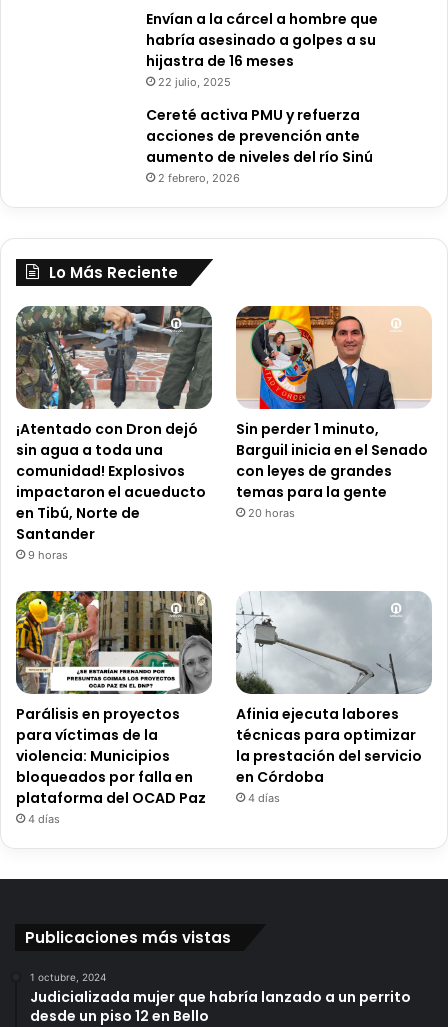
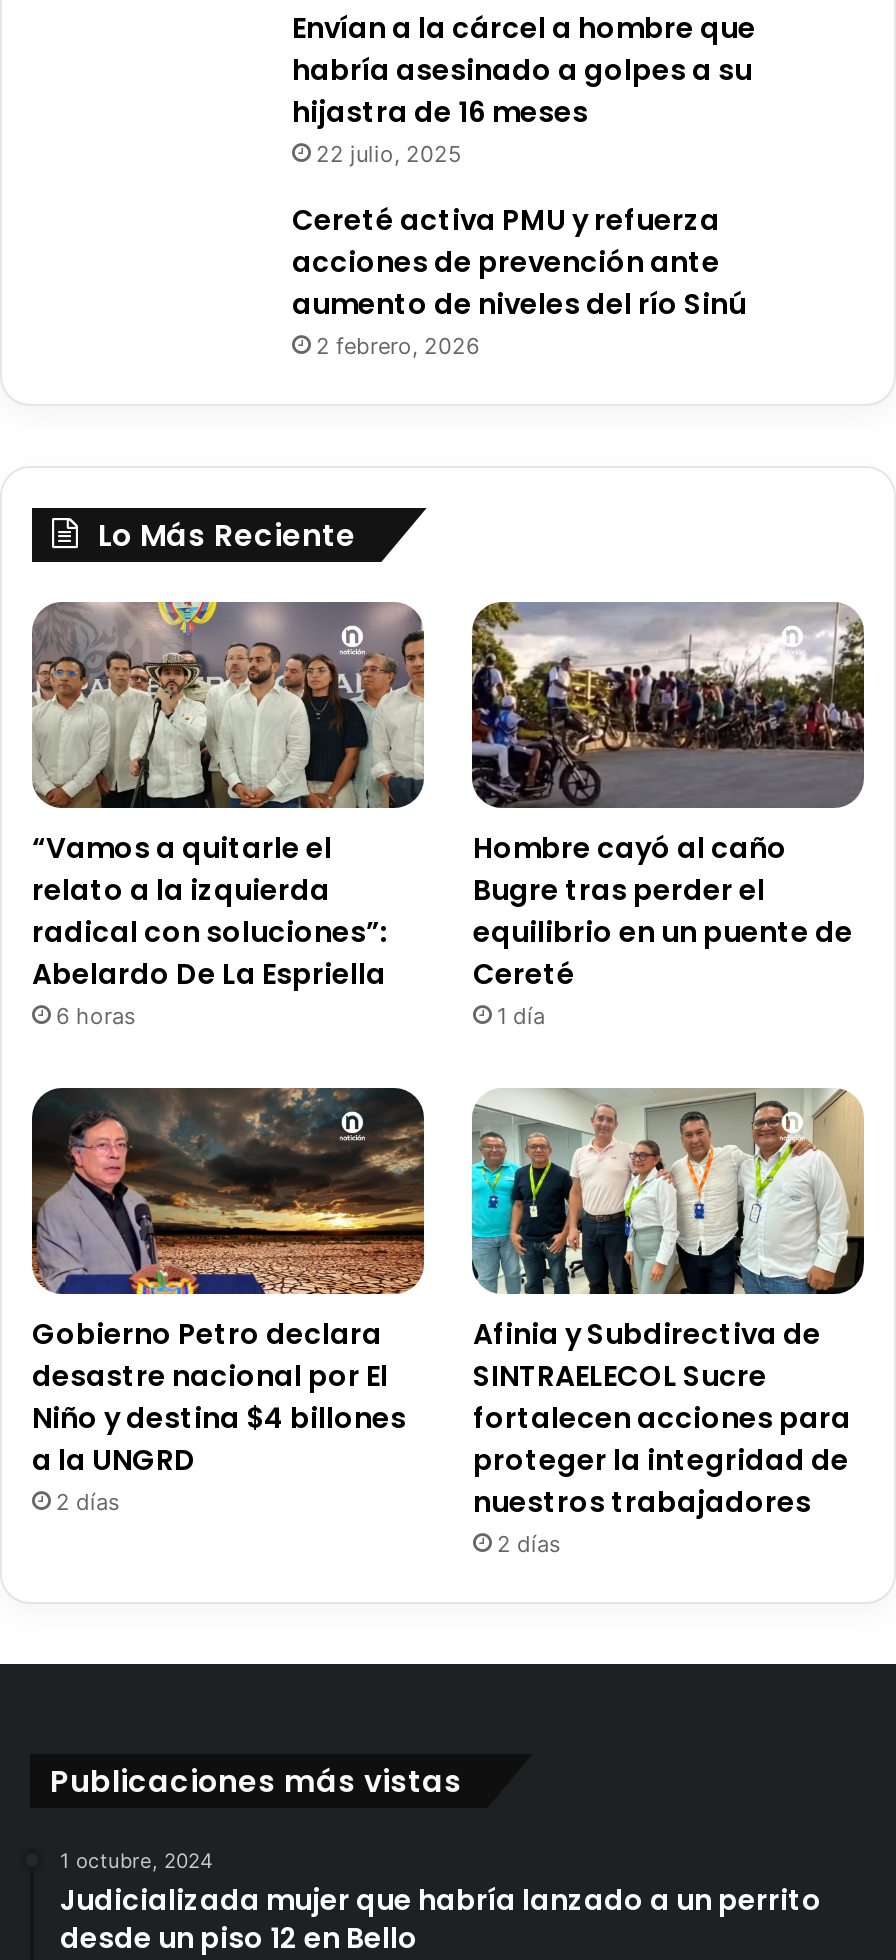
[16,306,213,409] [image] -> [34,600,424,730] [image]
[235,305,432,520] [image] | Sin perder 1 minuto, | Barguil inicia en el Senado | con leyes de grandes | temas para la gente | 20 horas -> [470,600,866,1030] [image] | Hombre cayó al caño | Bugre tras perder el | equilibrio en un puente de | Cereté | 1 día
[16,419,206,562] ¡Atentado con Dron dejó | sin agua a toda una | comunidad! Explosivos | impactaron el acueducto | en Tibú, Norte de | Santander | 9 horas -> [32,828,388,1030] “Vamos a quitarle el | relato a la izquierda | radical con soluciones”: | Abelardo De La Espriella | 6 horas
[15,590,212,826] [image] | Parálisis en proyectos | para víctimas de la | violencia: Municipios | bloqueados por falla en | plataforma del OCAD Paz | 4 días -> [30,1086,426,1515] [image] | Gobierno Petro declara | desastre nacional por El | Niño y destina $4 billones | a la UNGRD | 2 días
[235,591,432,805] [image] | Afinia ejecuta labores | técnicas para optimizar | la prestación del servicio | en Córdoba | 4 días -> [470,1088,864,1557] [image] | Afinia y Subdirectiva de | SINTRAELECOL Sucre | fortalecen acciones para | proteger la integridad de | nuestros trabajadores | 2 días

